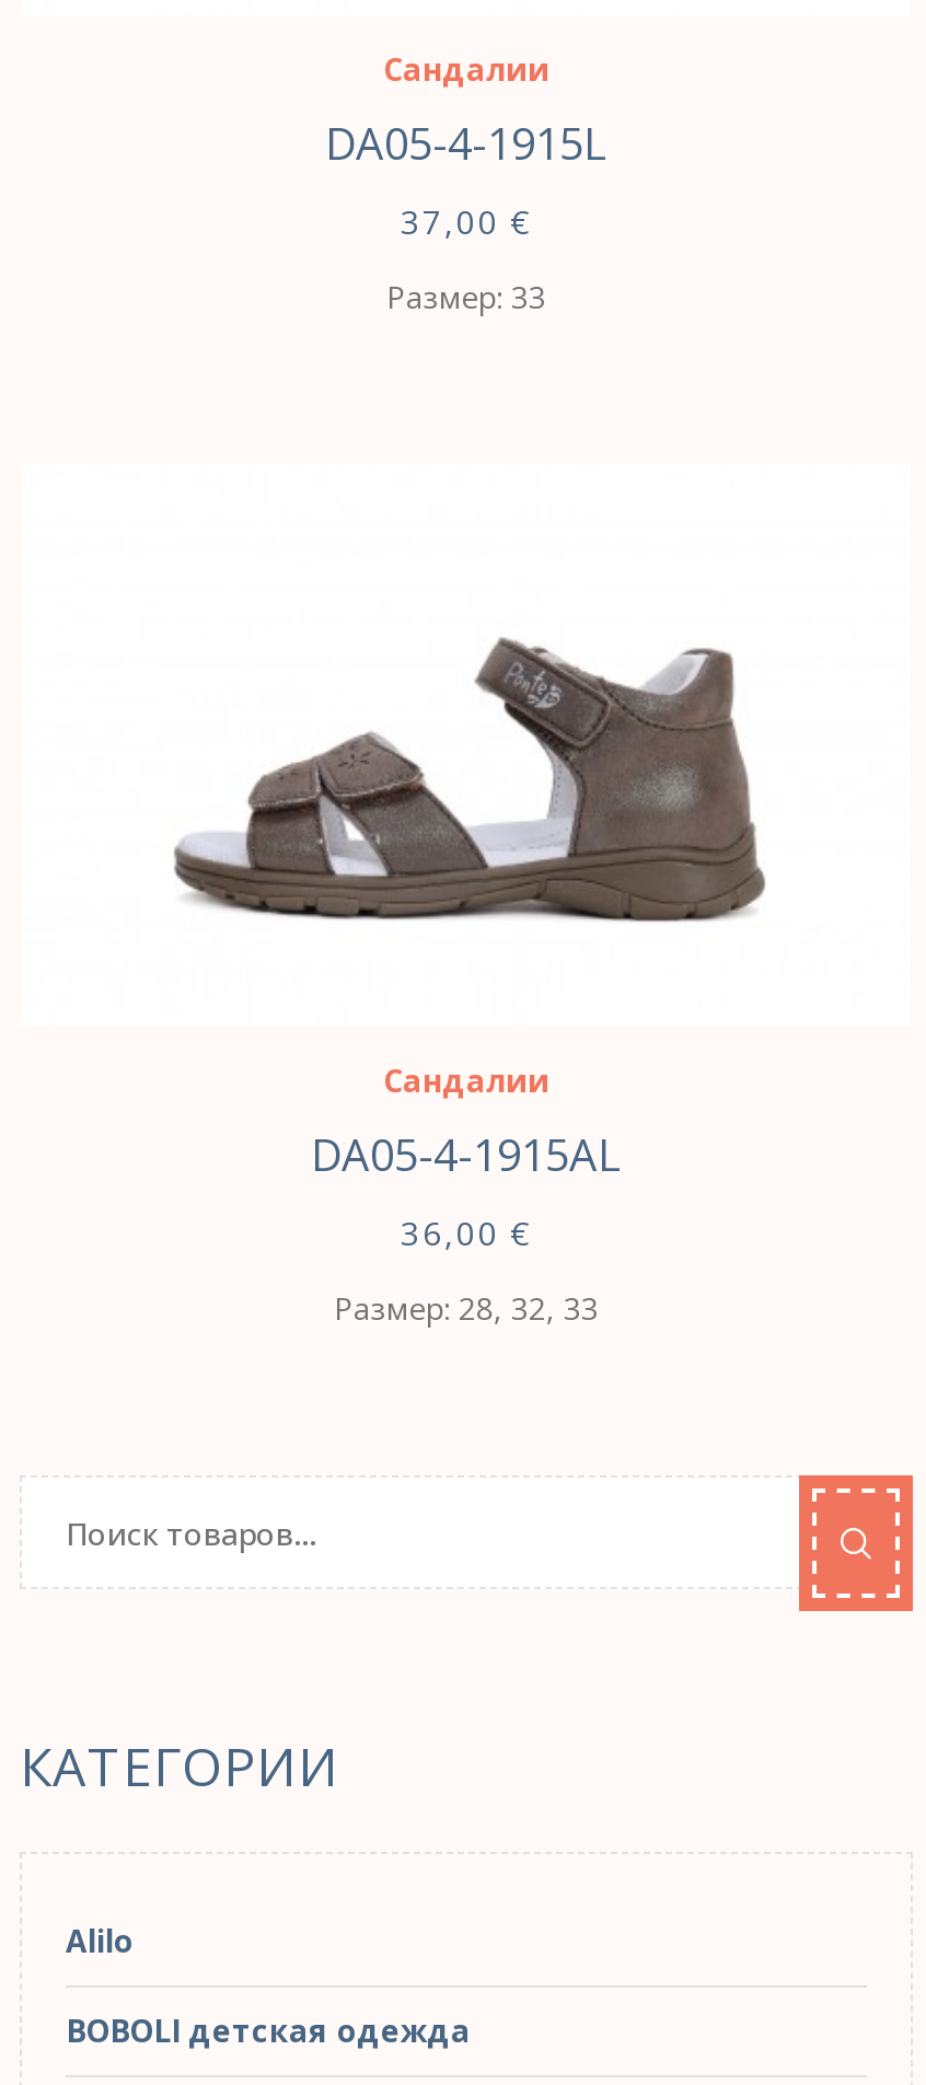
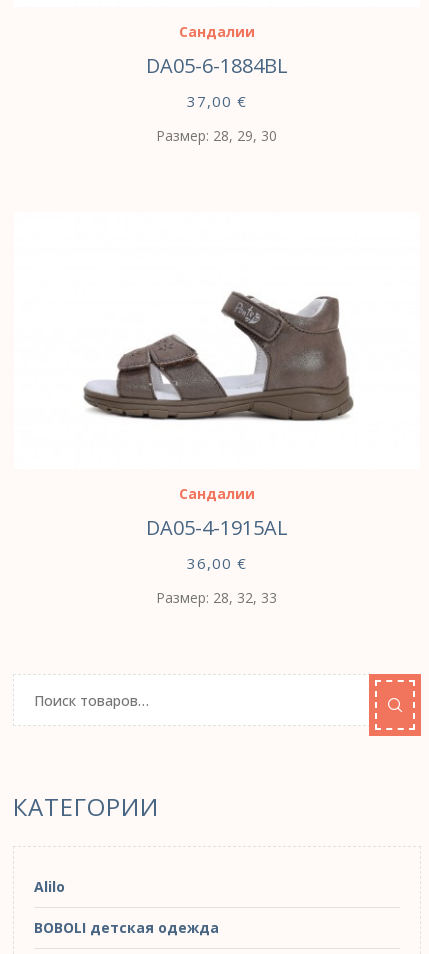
[325,114,607,173] DA05-4-1915L -> [146,52,288,79] DA05-6-1884BL
[386,276,546,318] Размер: 33 -> [156,126,277,145] Размер: 28, 29, 30

